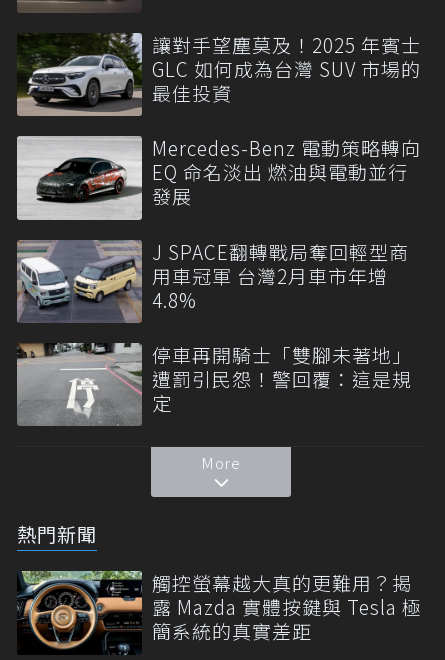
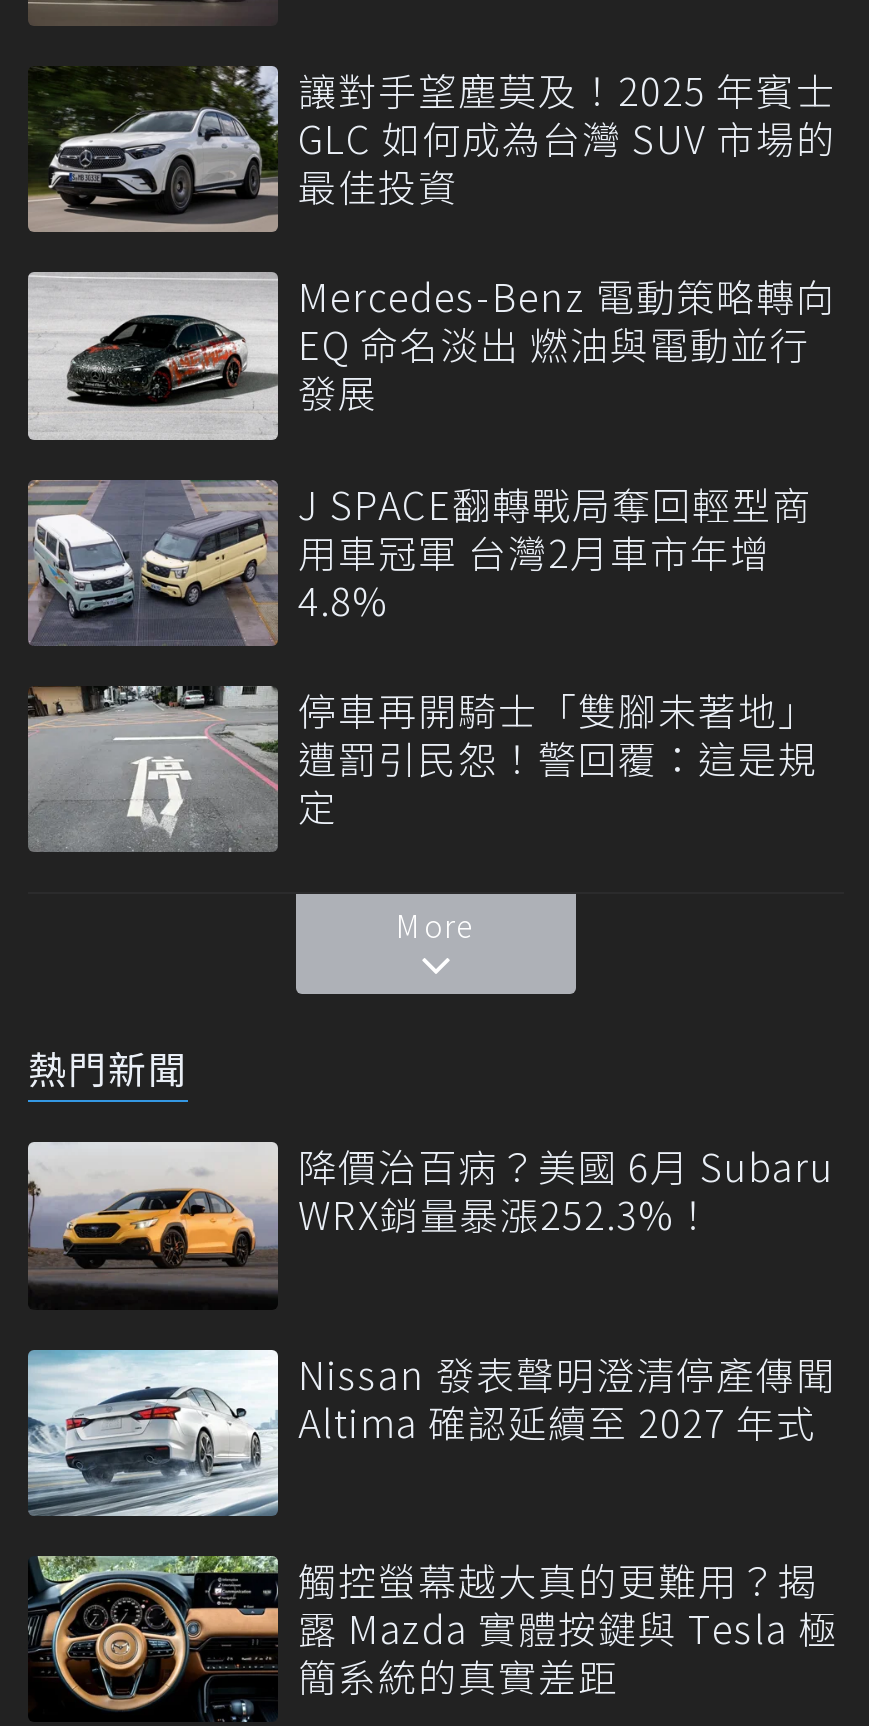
none -> [26,1346,280,1518] [image]
none -> [28,1139,836,1447] [image] | 降價治百病？美國 6月 Subaru | WRX銷量暴漲252.3%！ | Nissan 發表聲明澄清停產傳聞 | Altima 確認延續至 2027 年式

